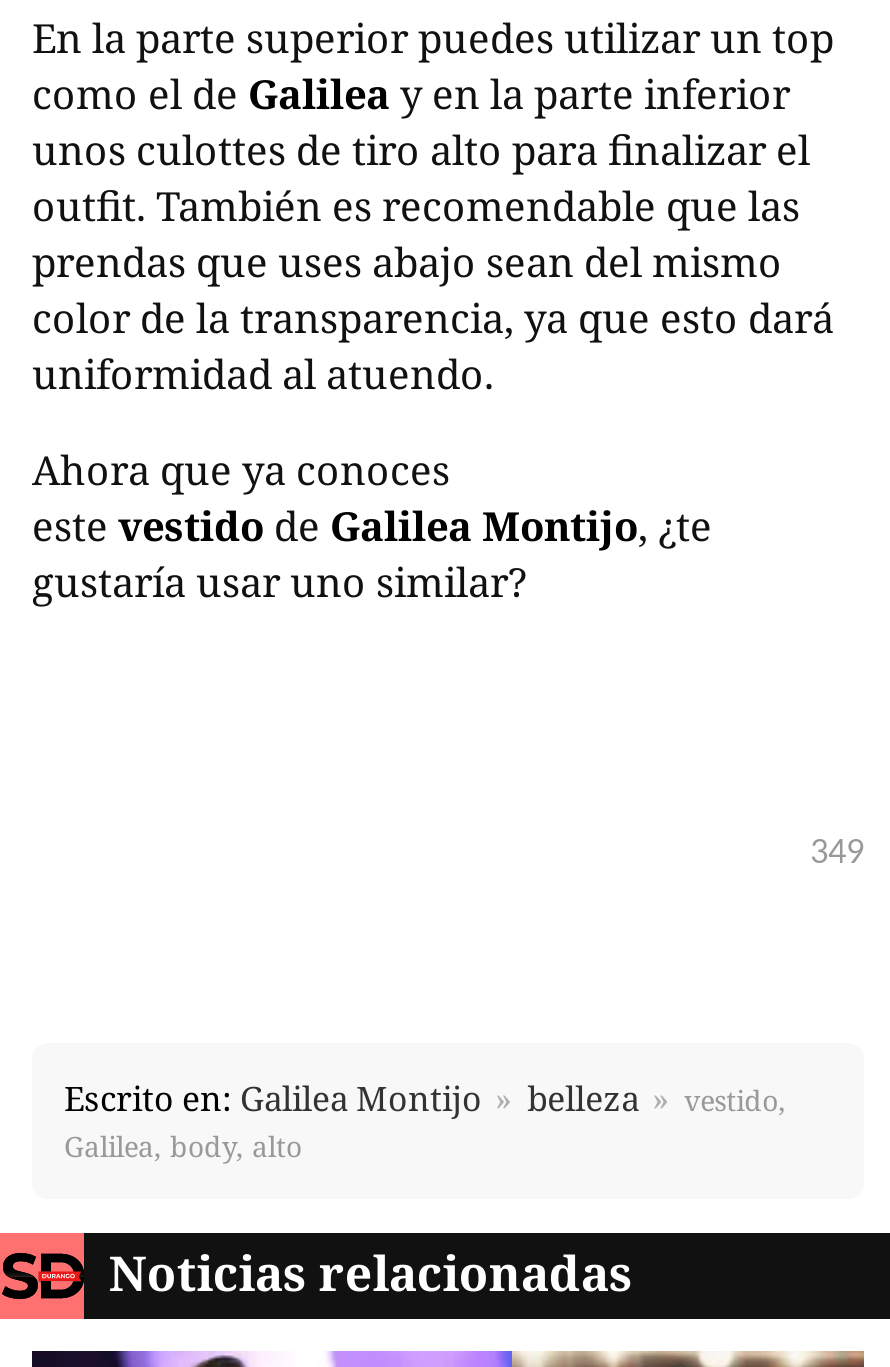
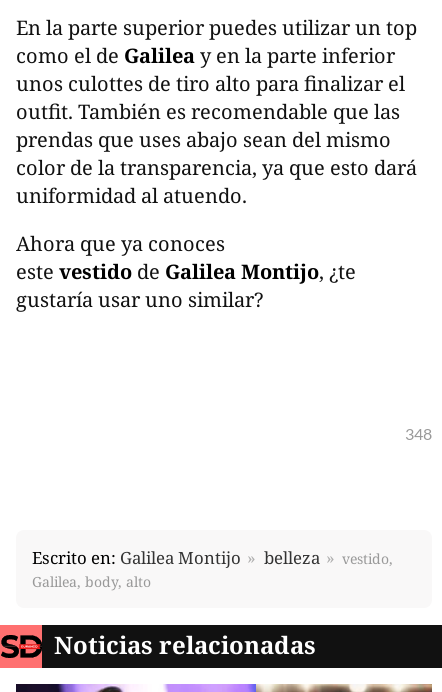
[810,830,864,868] 349 -> [405,424,432,443] 348

